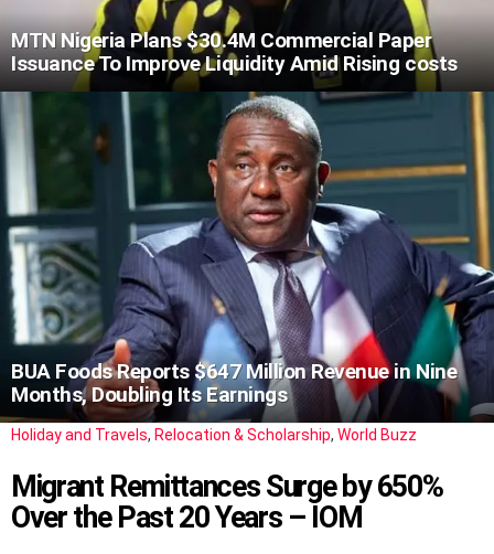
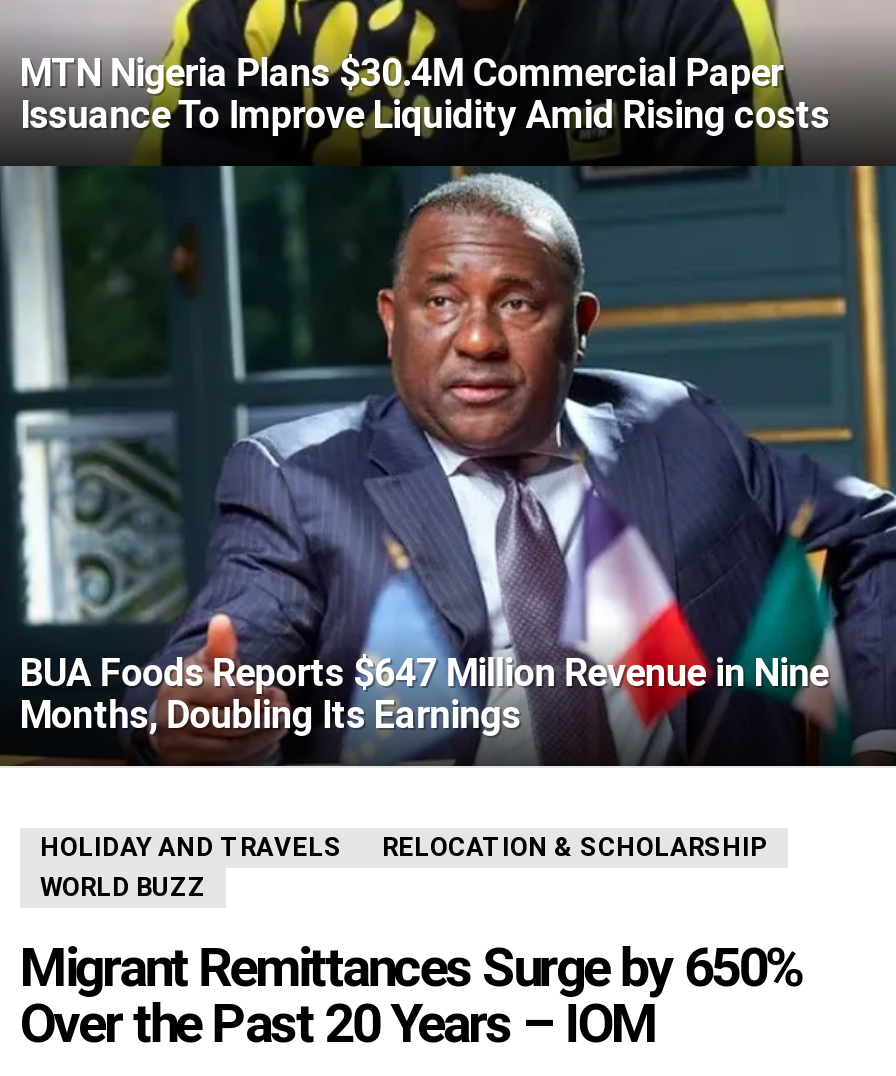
[11,426,417,444] Holiday and Travels, Relocation & Scholarship, World Buzz -> [40,832,768,902] HOLIDAY AND TRAVELS | RELOCATION & SCHOLARSHIP | WORLD BUZZ

